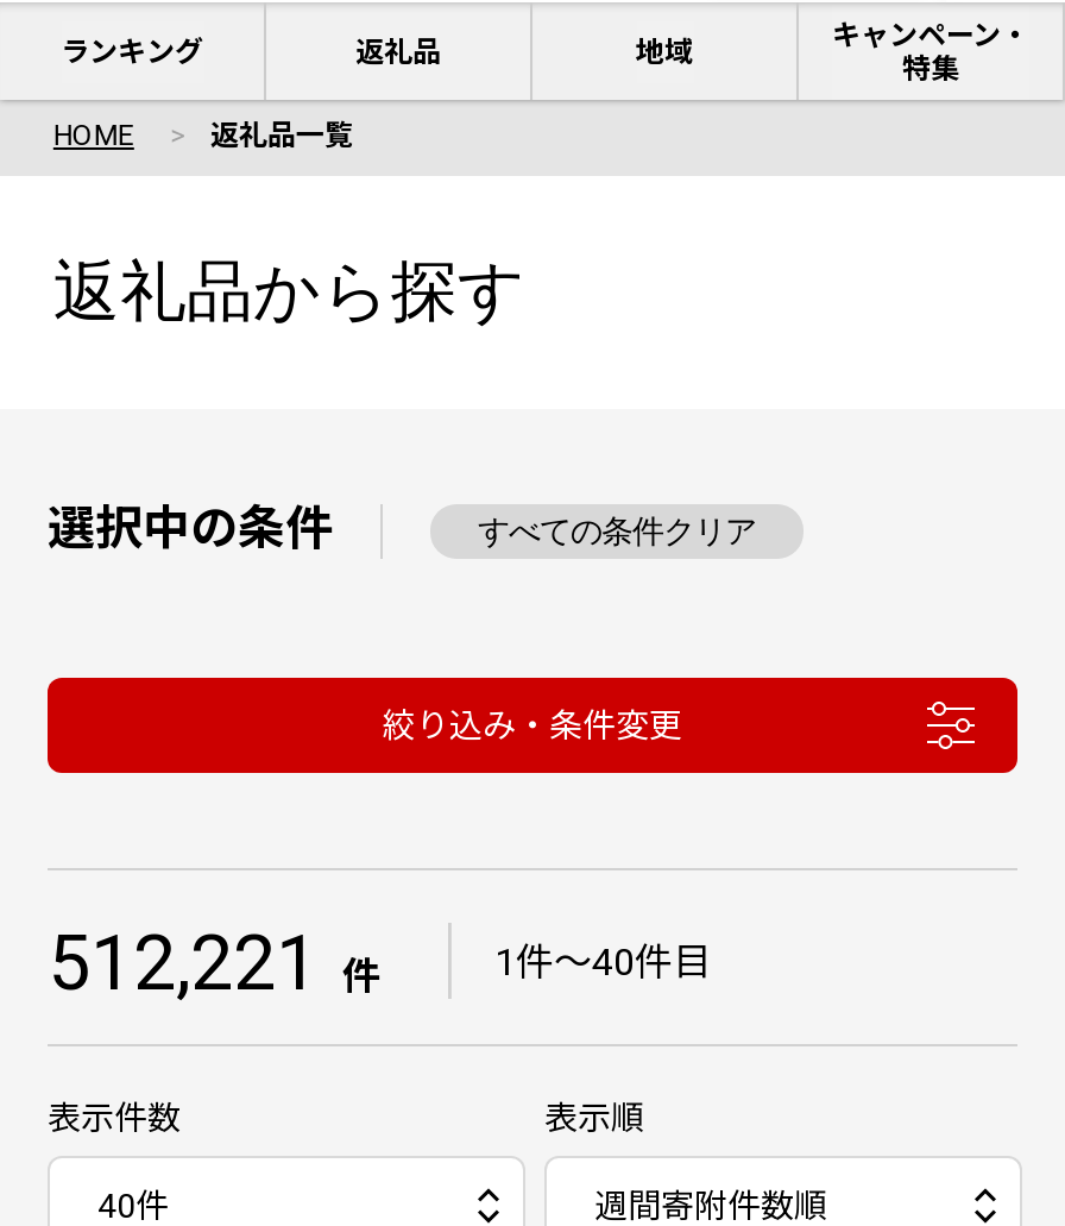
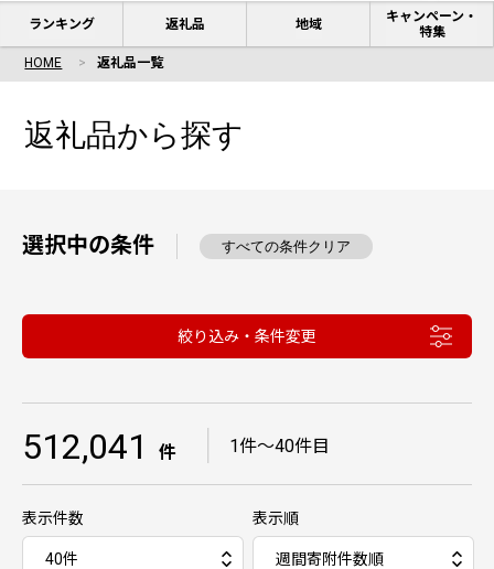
[48,918,711,1008] 512,221 件 ｜ 1件〜40件目 -> [22,426,330,468] 512,041 件 ｜ 1件〜40件目

